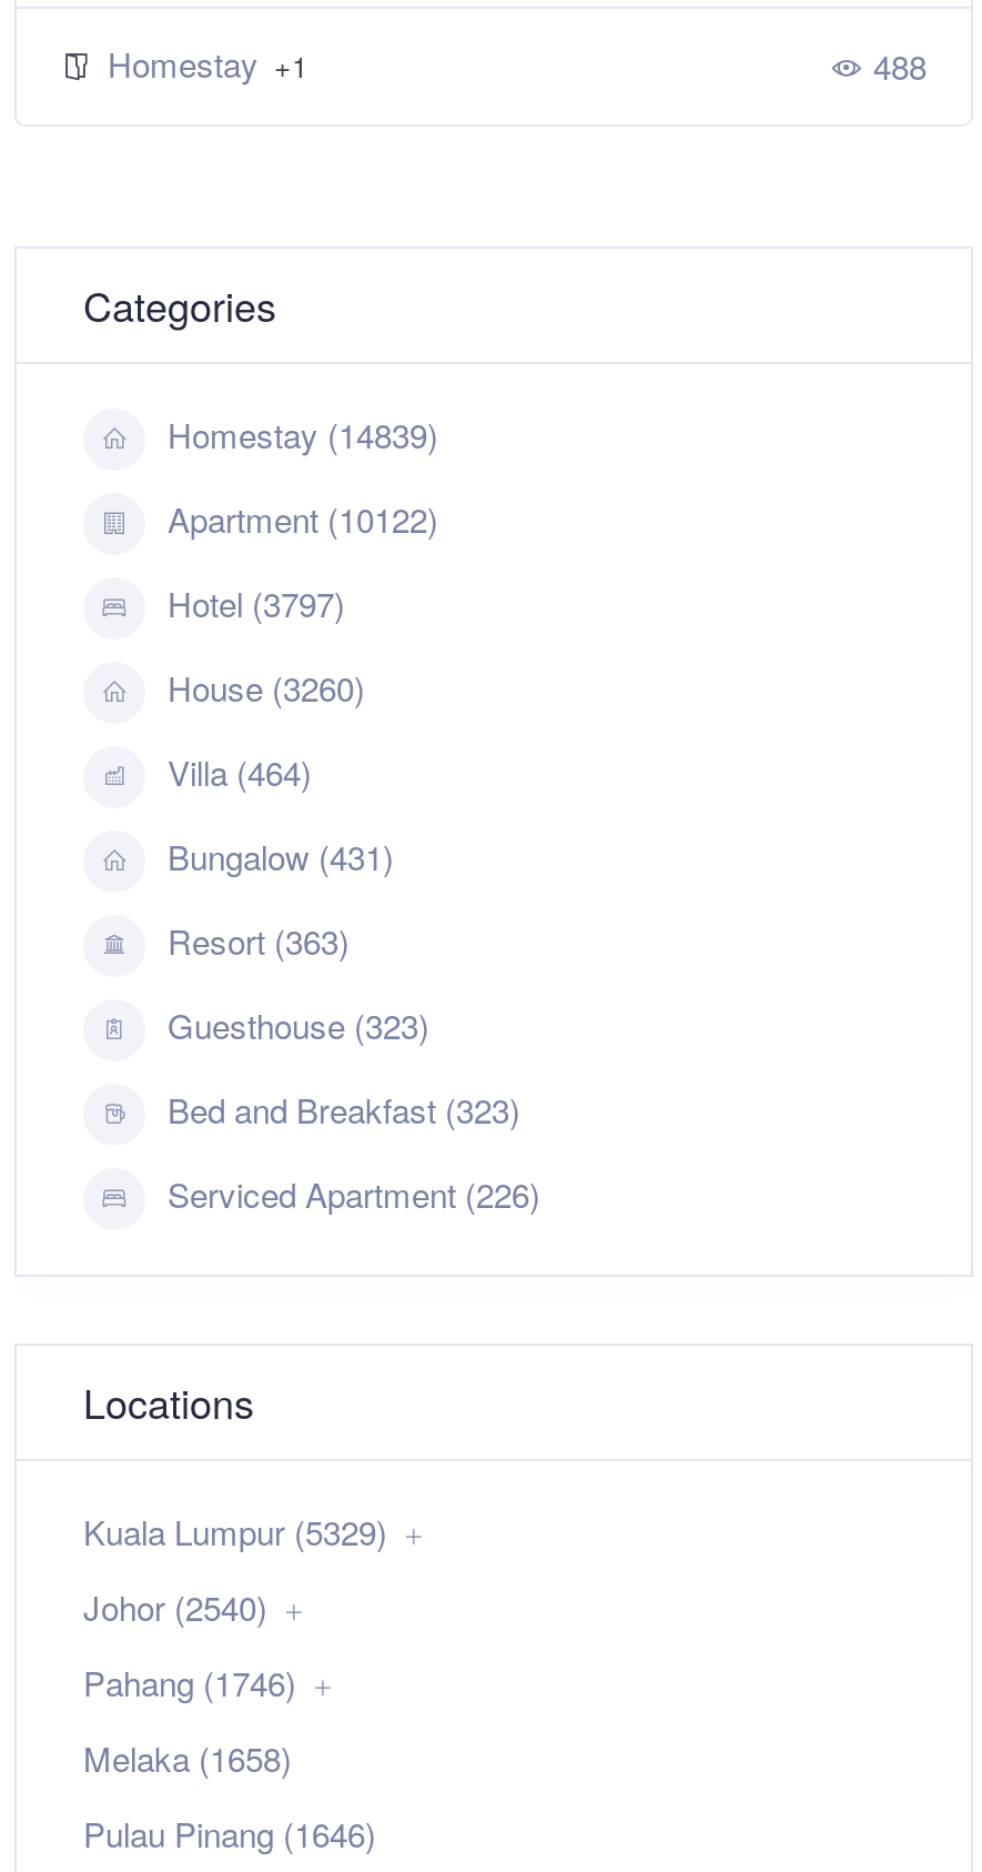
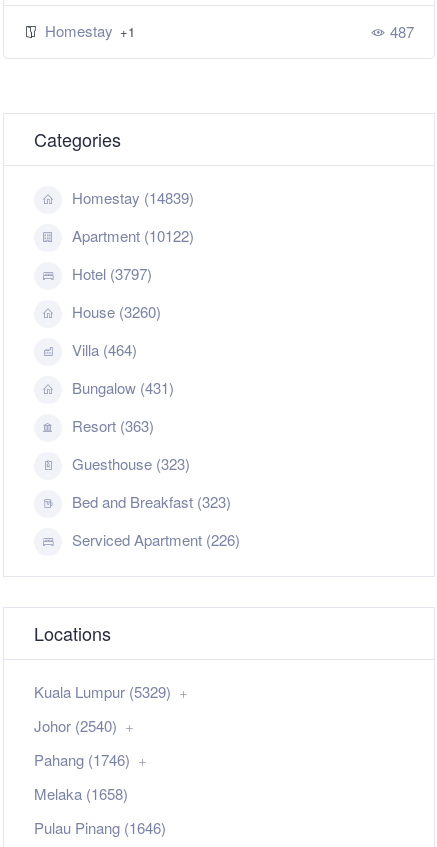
[873,43,927,89] 488 -> [390,21,414,42] 487

